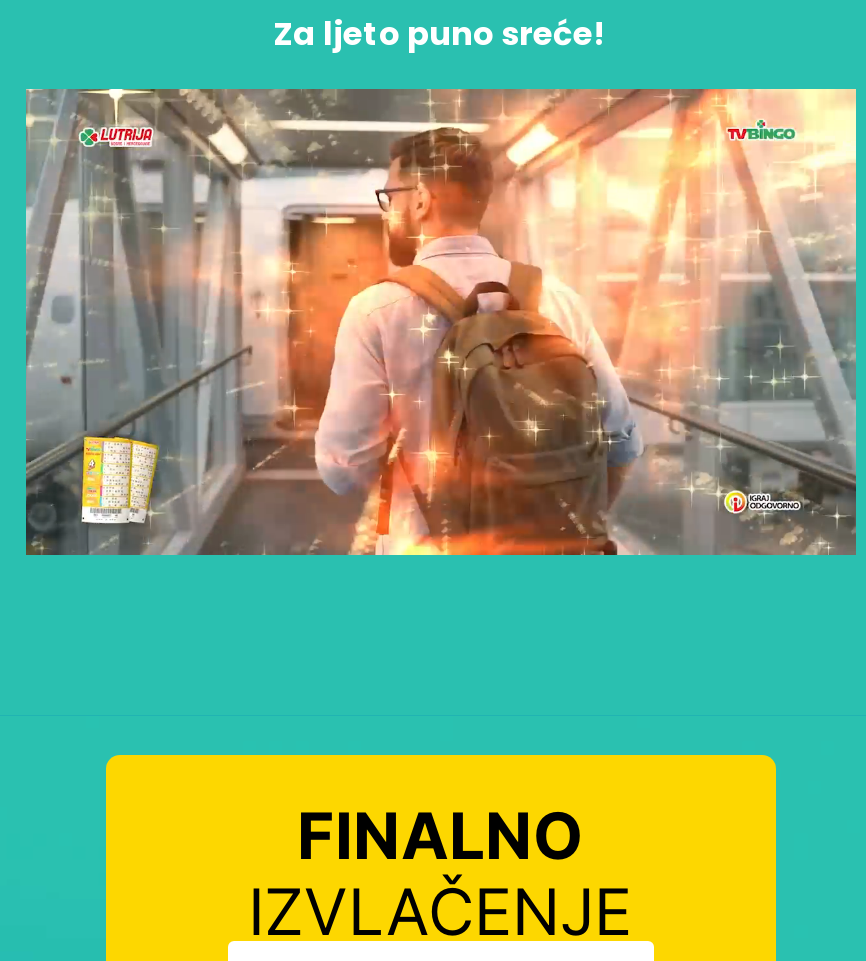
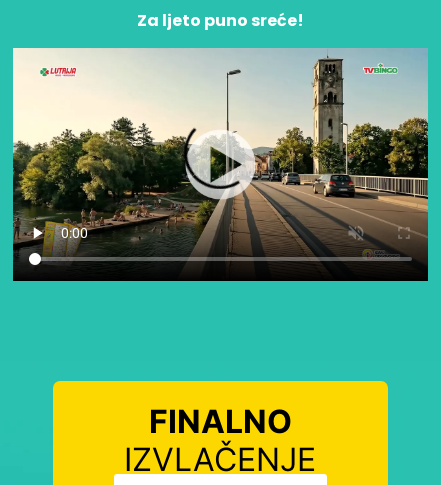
[24,87,858,557] [image] -> [12,47,429,282] [image]

